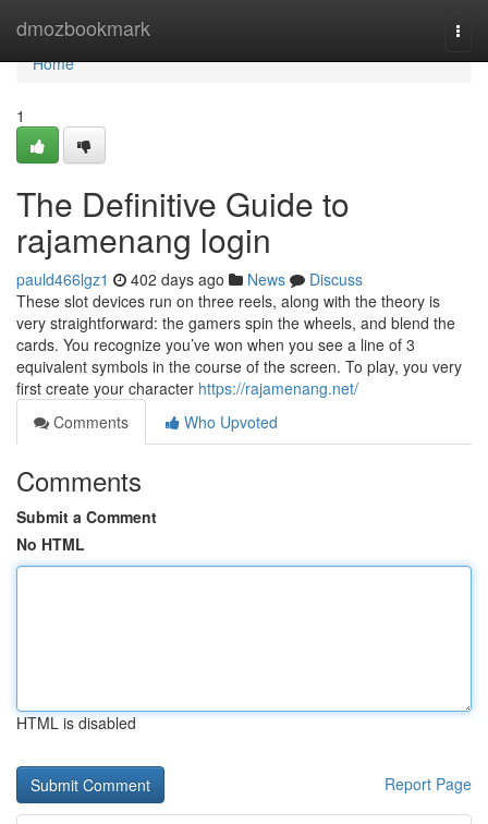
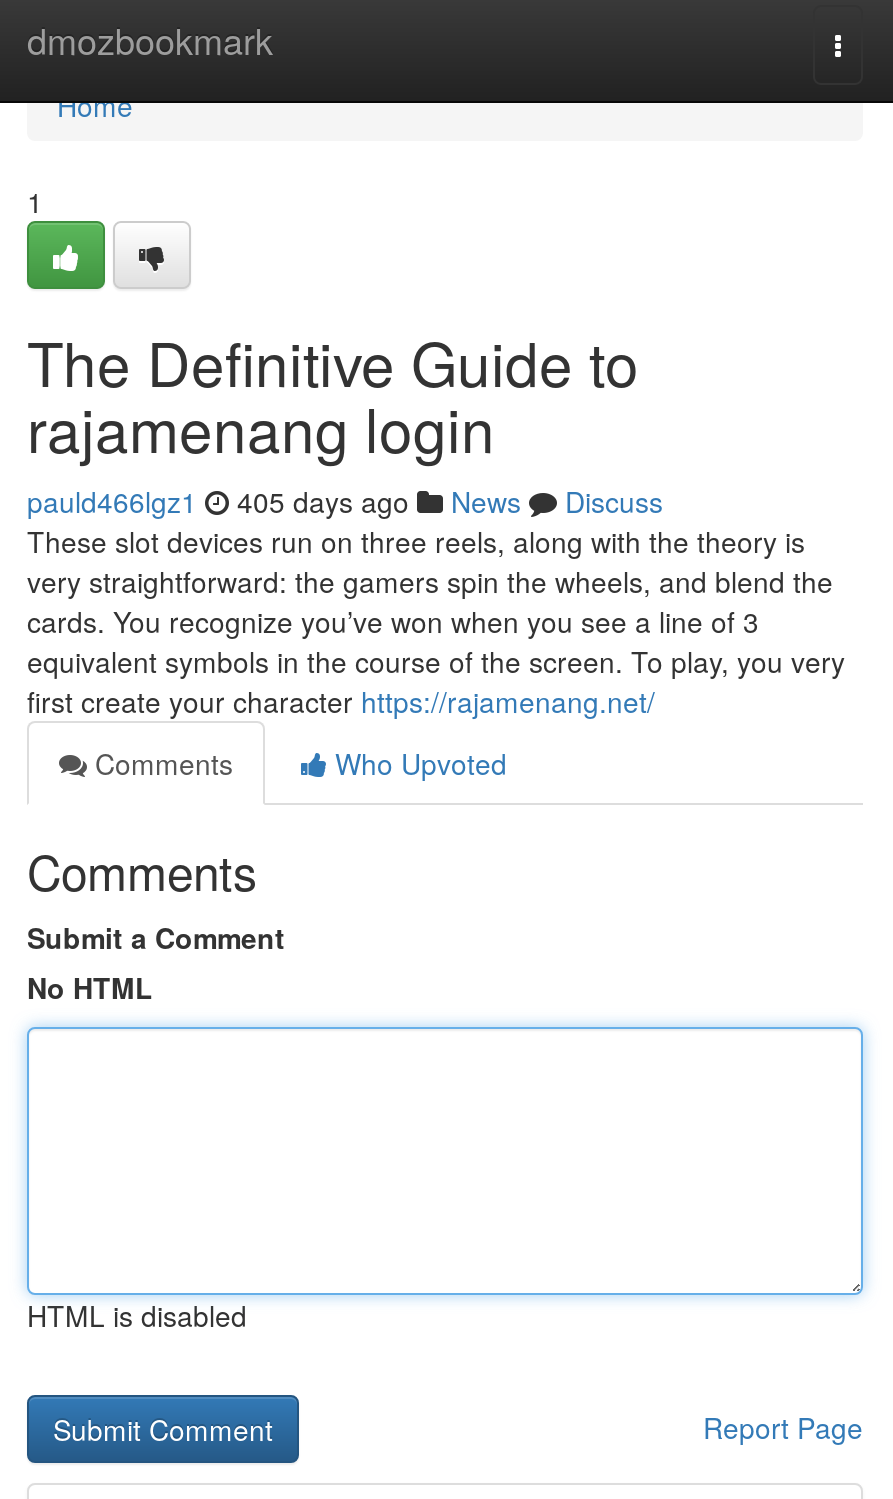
[16,268,363,290] pauld466lgz1 402 days ago News Discuss -> [27,481,663,521] pauld466lgz1 405 days ago News Discuss

